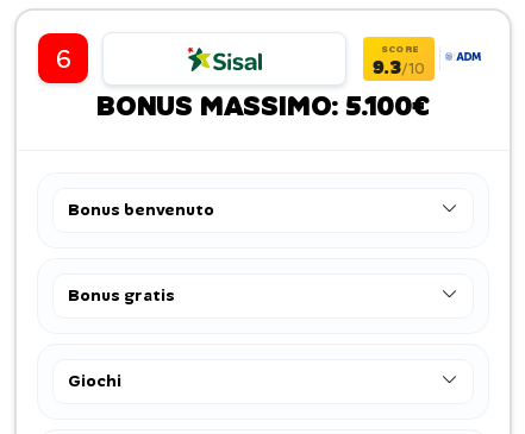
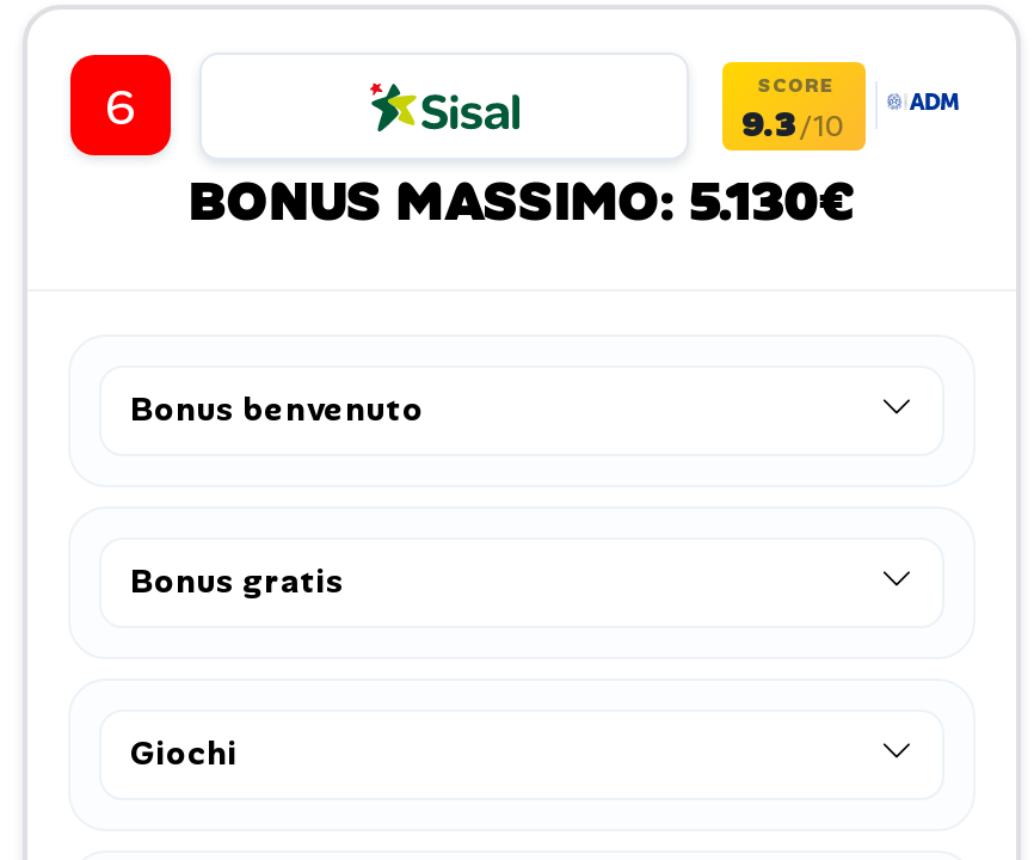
[97,89,430,123] BONUS MASSIMO: 5.100€ -> [189,167,855,236] BONUS MASSIMO: 5.130€

